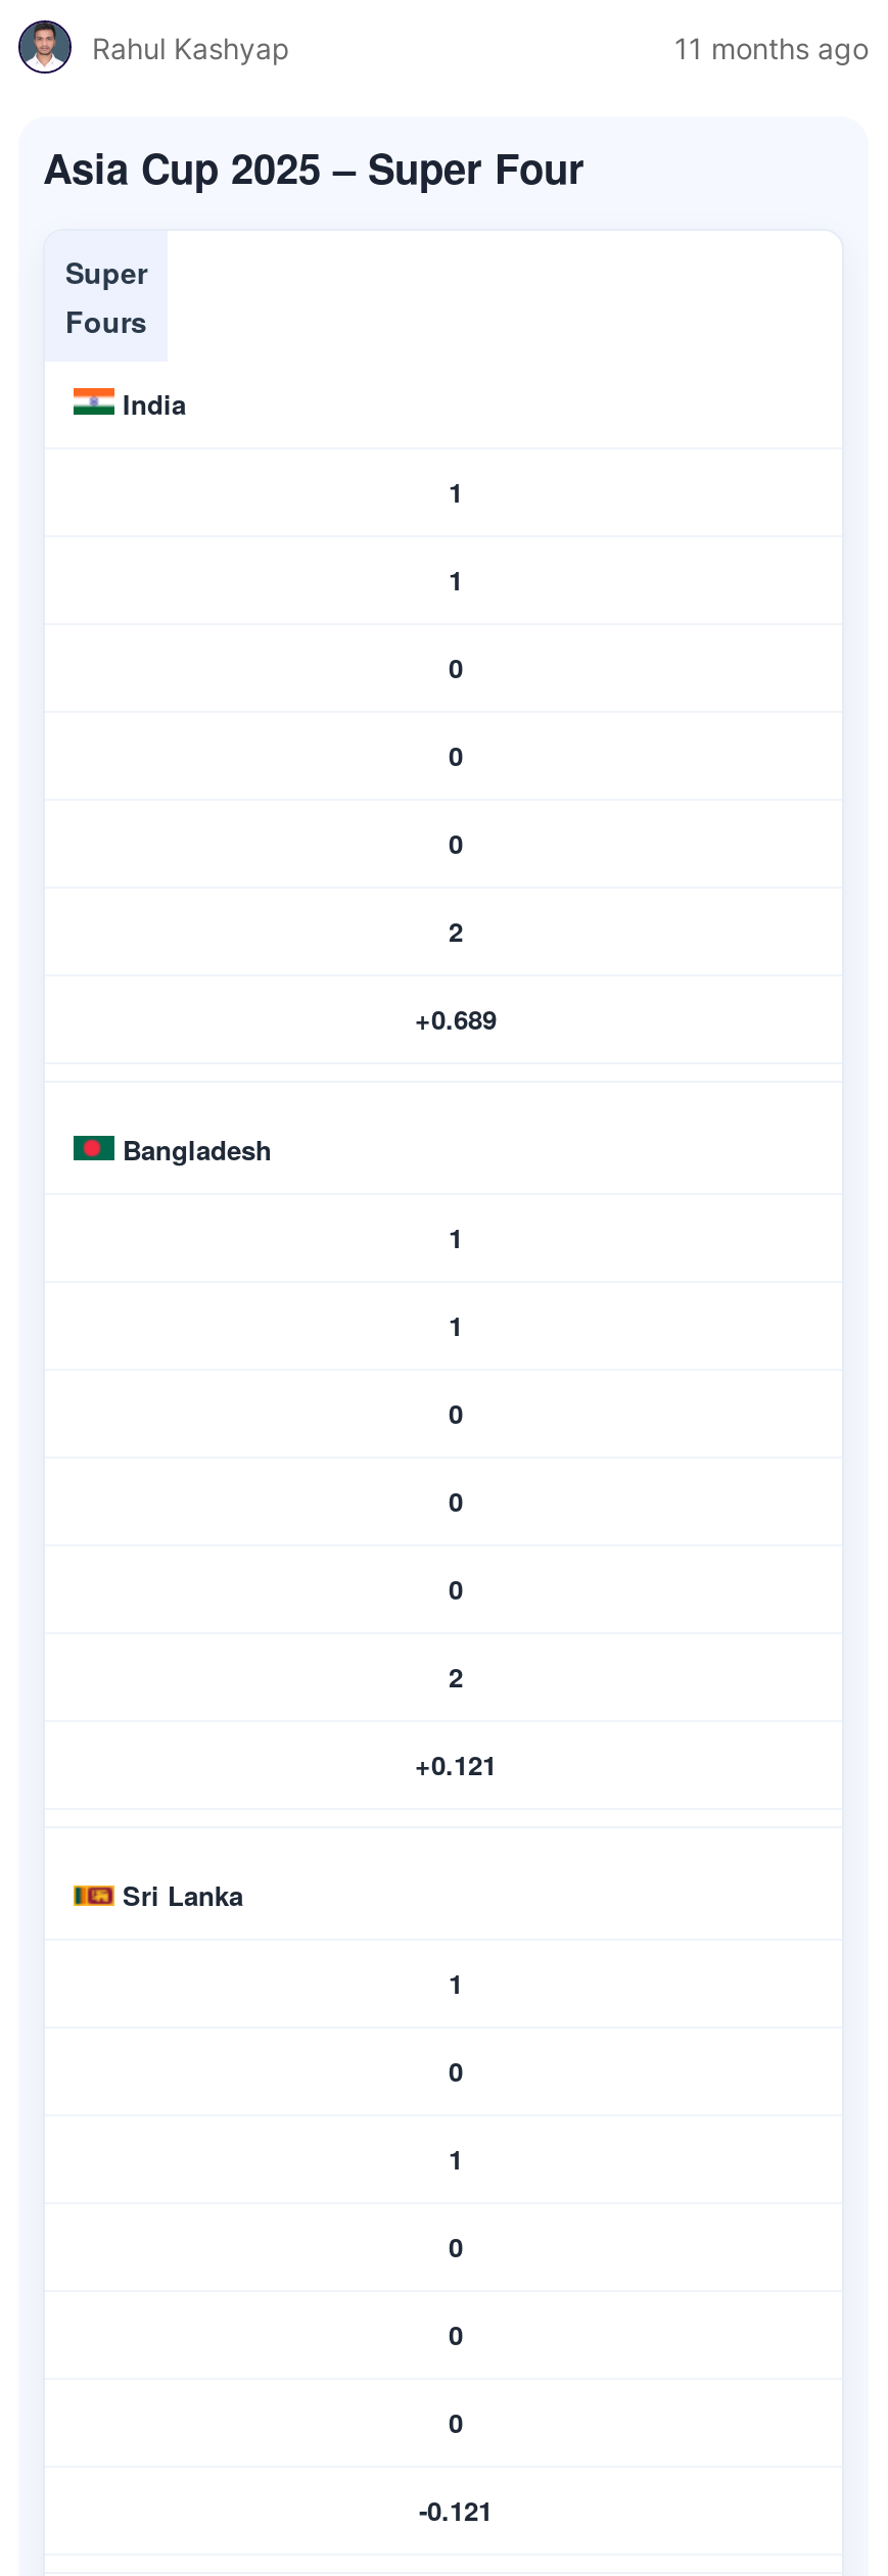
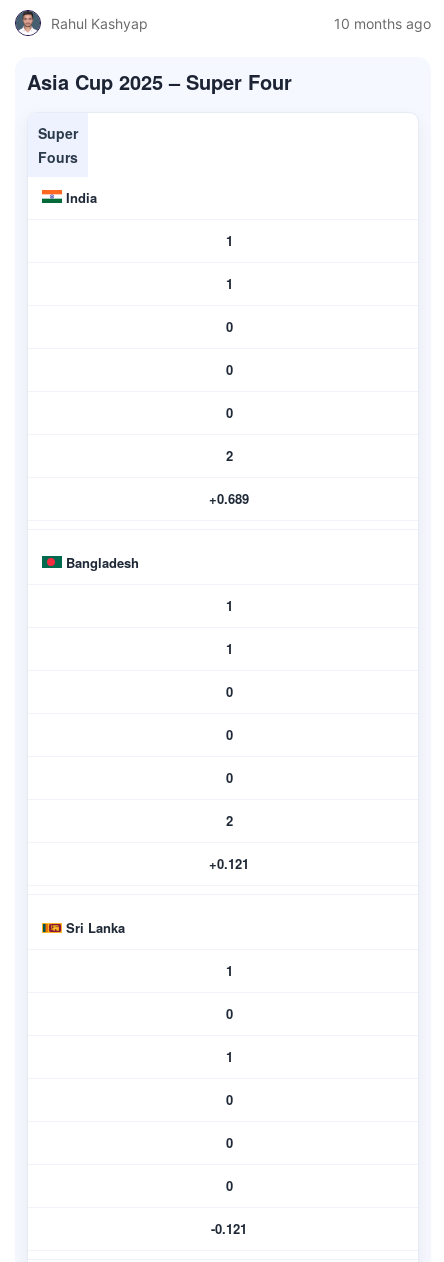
[674,30,869,64] 11 months ago -> [334,14,431,31] 10 months ago

